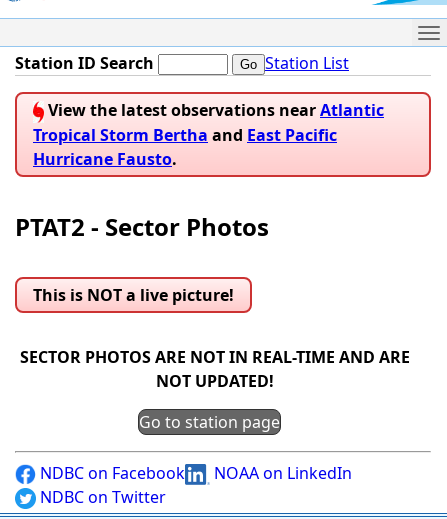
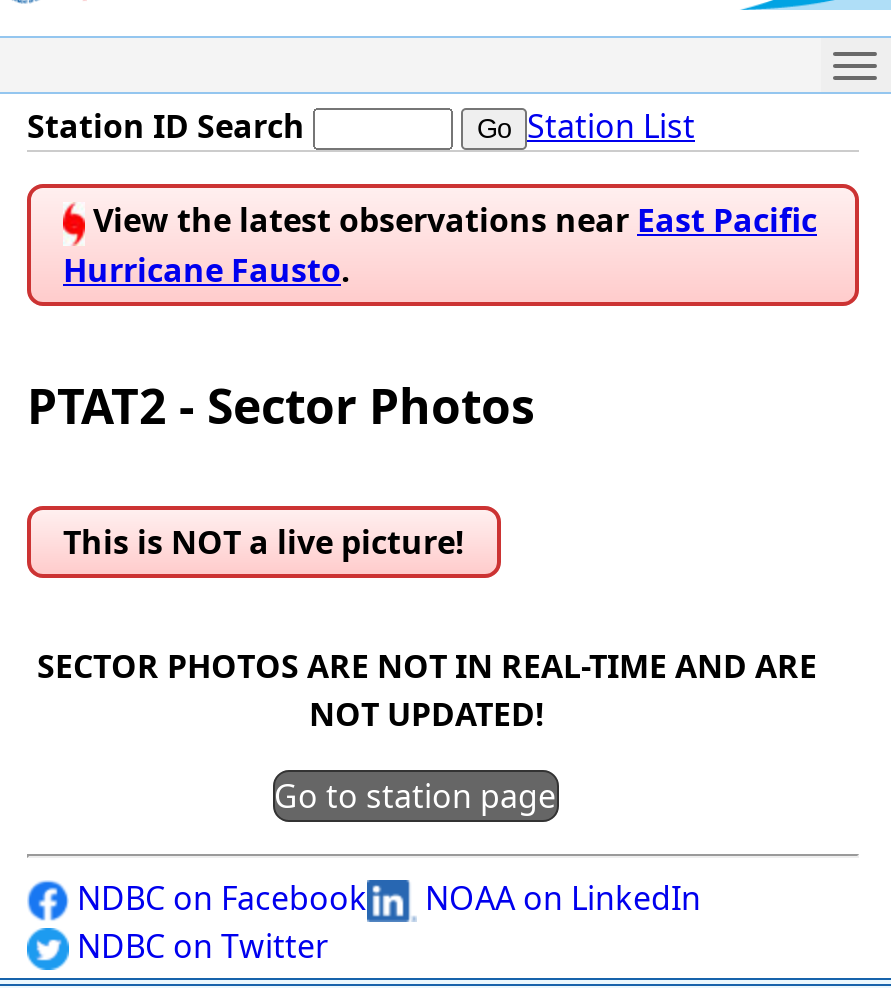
[33,99,384,146] View the latest observations near Atlantic | Tropical Storm Bertha and East Pacific -> [85,199,817,243] View the latest observations near East Pacific

